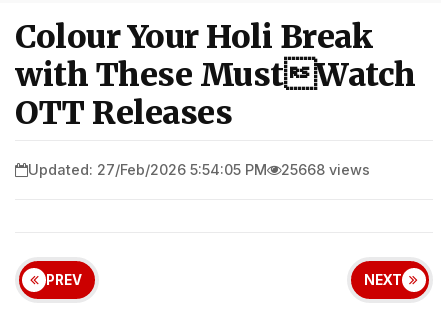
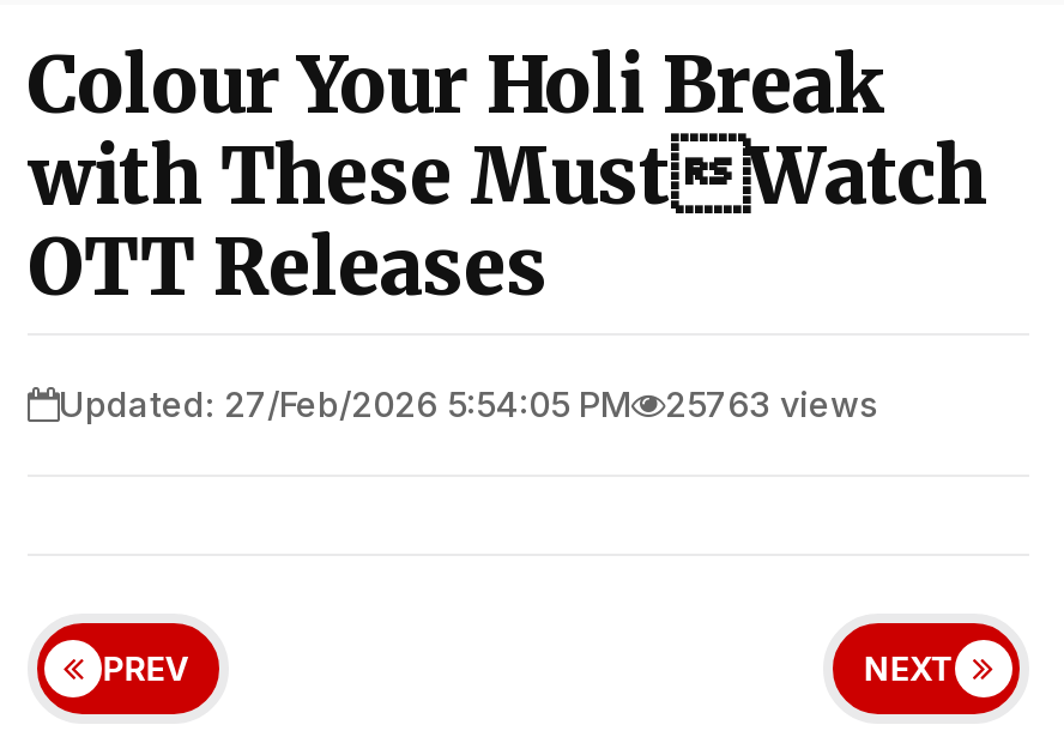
[28,161,370,178] Updated: 27/Feb/2026 5:54:05 PM 25668 views -> [59,383,878,424] Updated: 27/Feb/2026 5:54:05 PM 25763 views

